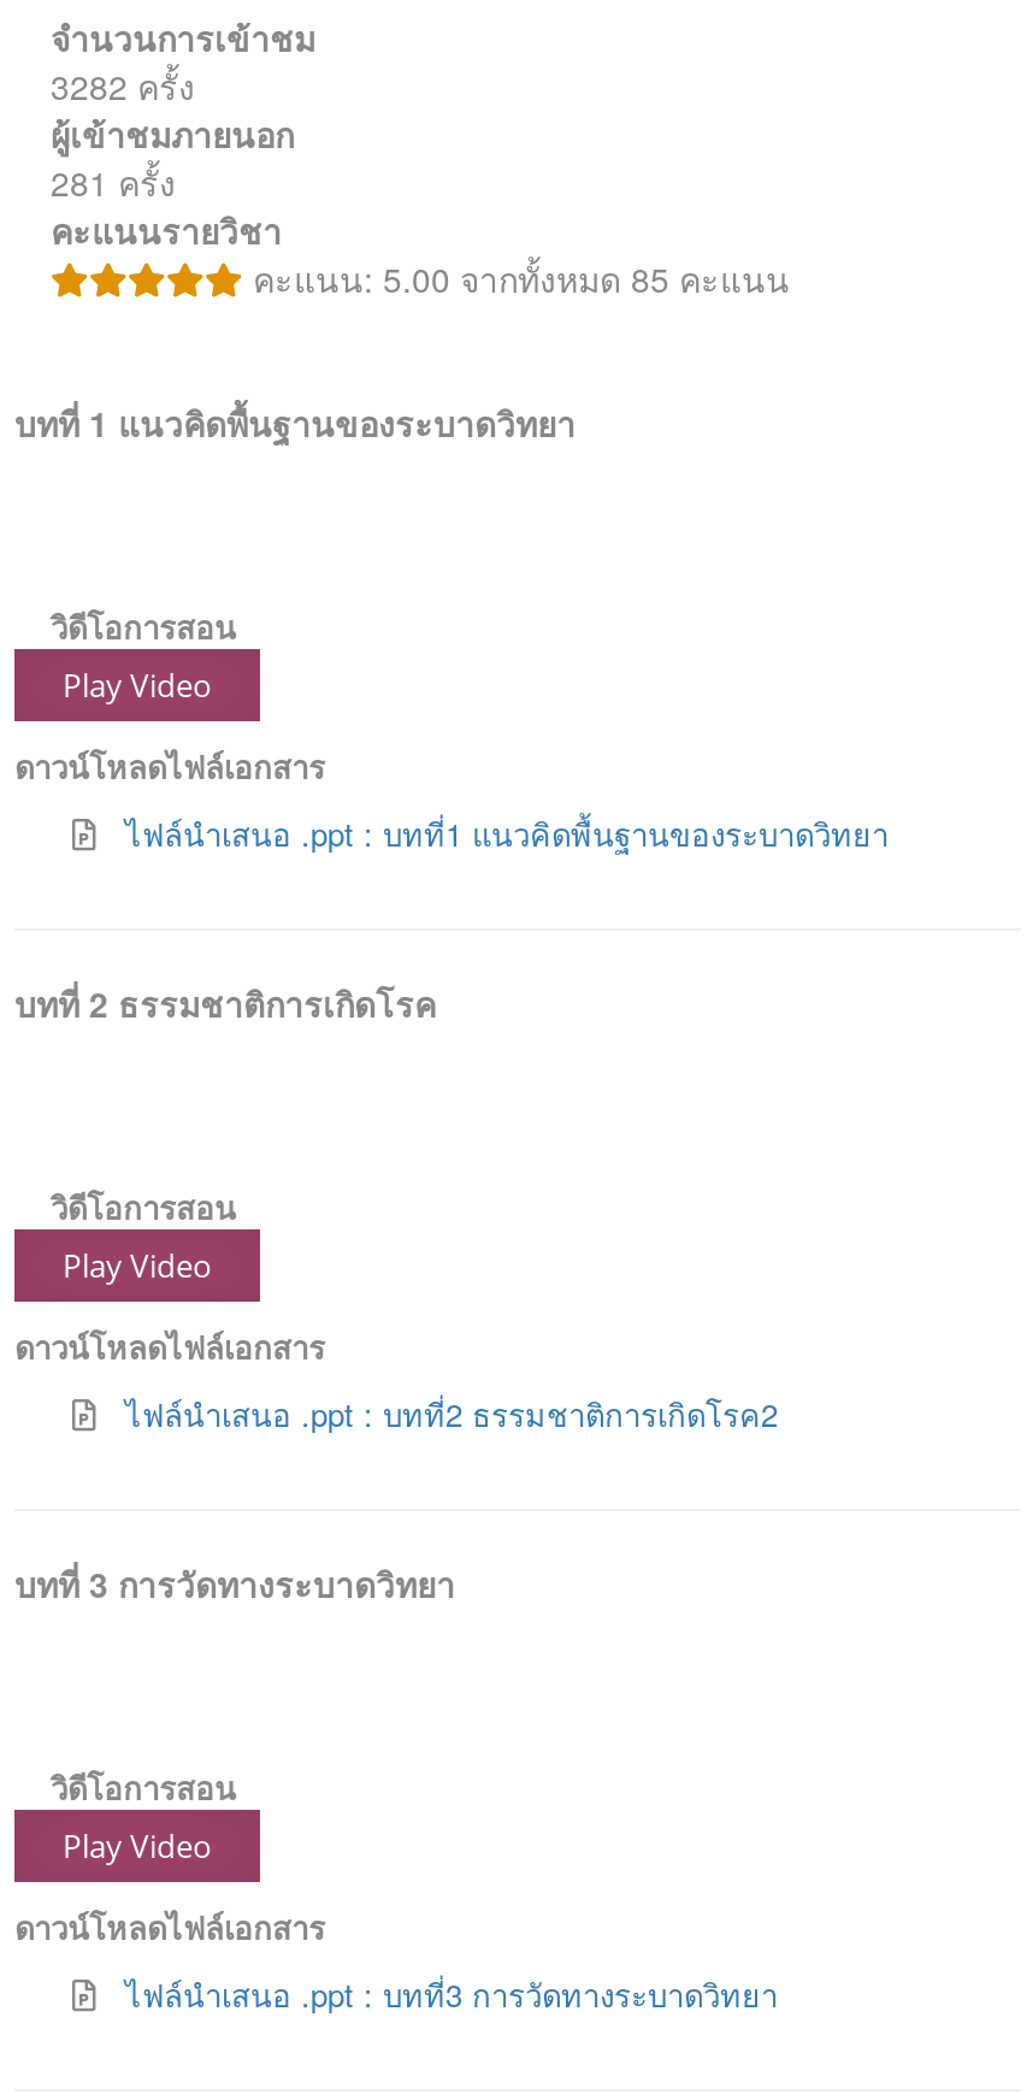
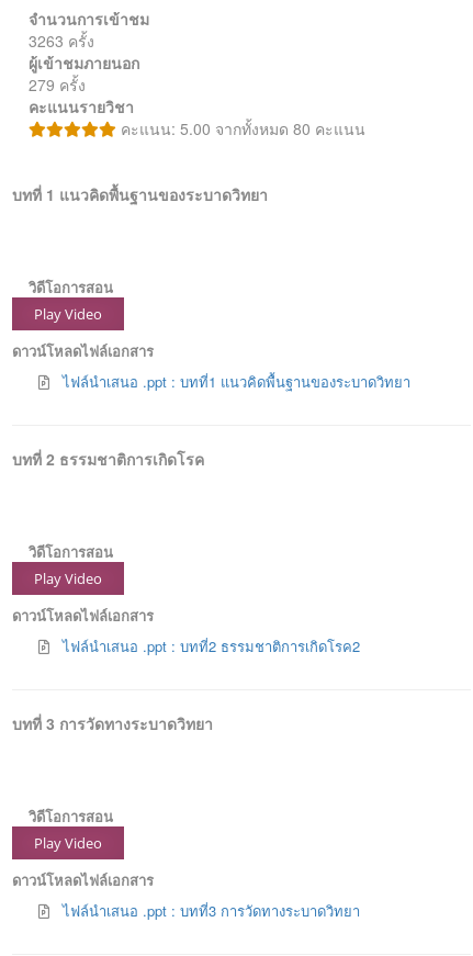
[51,61,195,109] 3282 ครั้ง -> [29,29,94,51] 3263 ครั้ง
[51,157,176,205] 281 ครั้ง -> [29,73,86,95] 279 ครั้ง
[243,253,790,302] คะแนน: 5.00 จากทั้งหมด 85 คะแนน -> [116,117,365,139] คะแนน: 5.00 จากทั้งหมด 80 คะแนน

